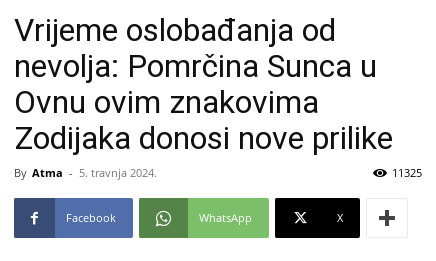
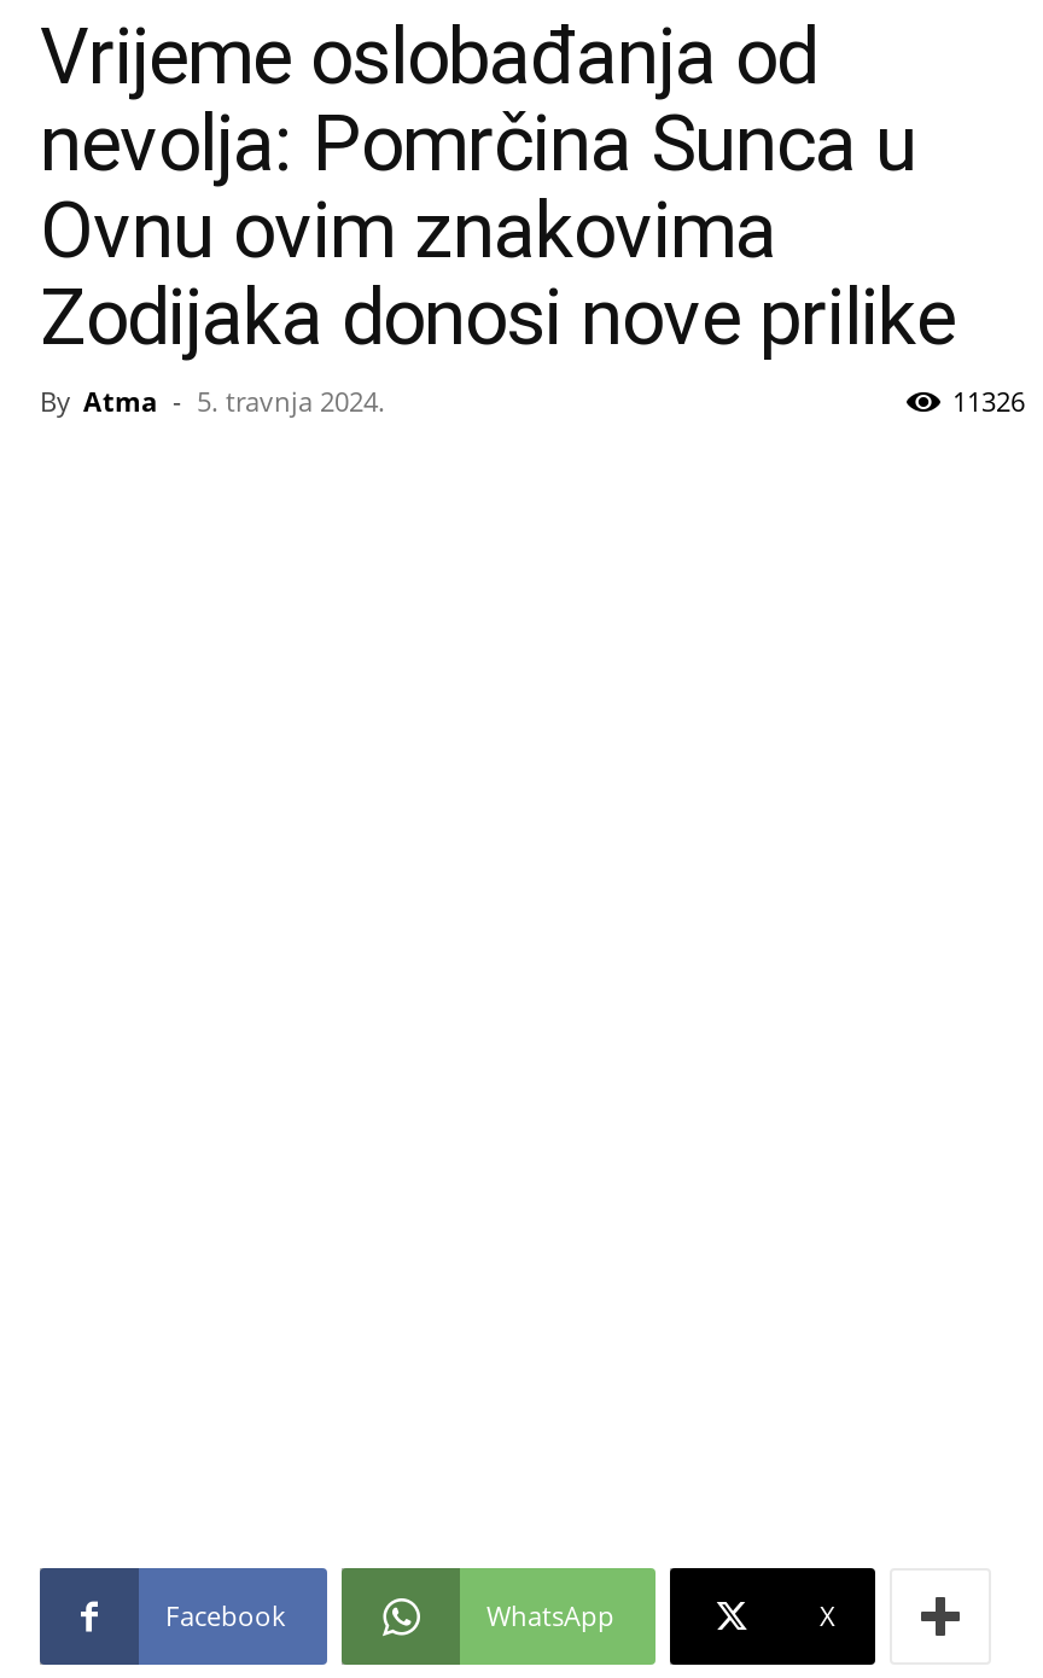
[392,165,422,180] 11325 -> [952,383,1025,419] 11326

